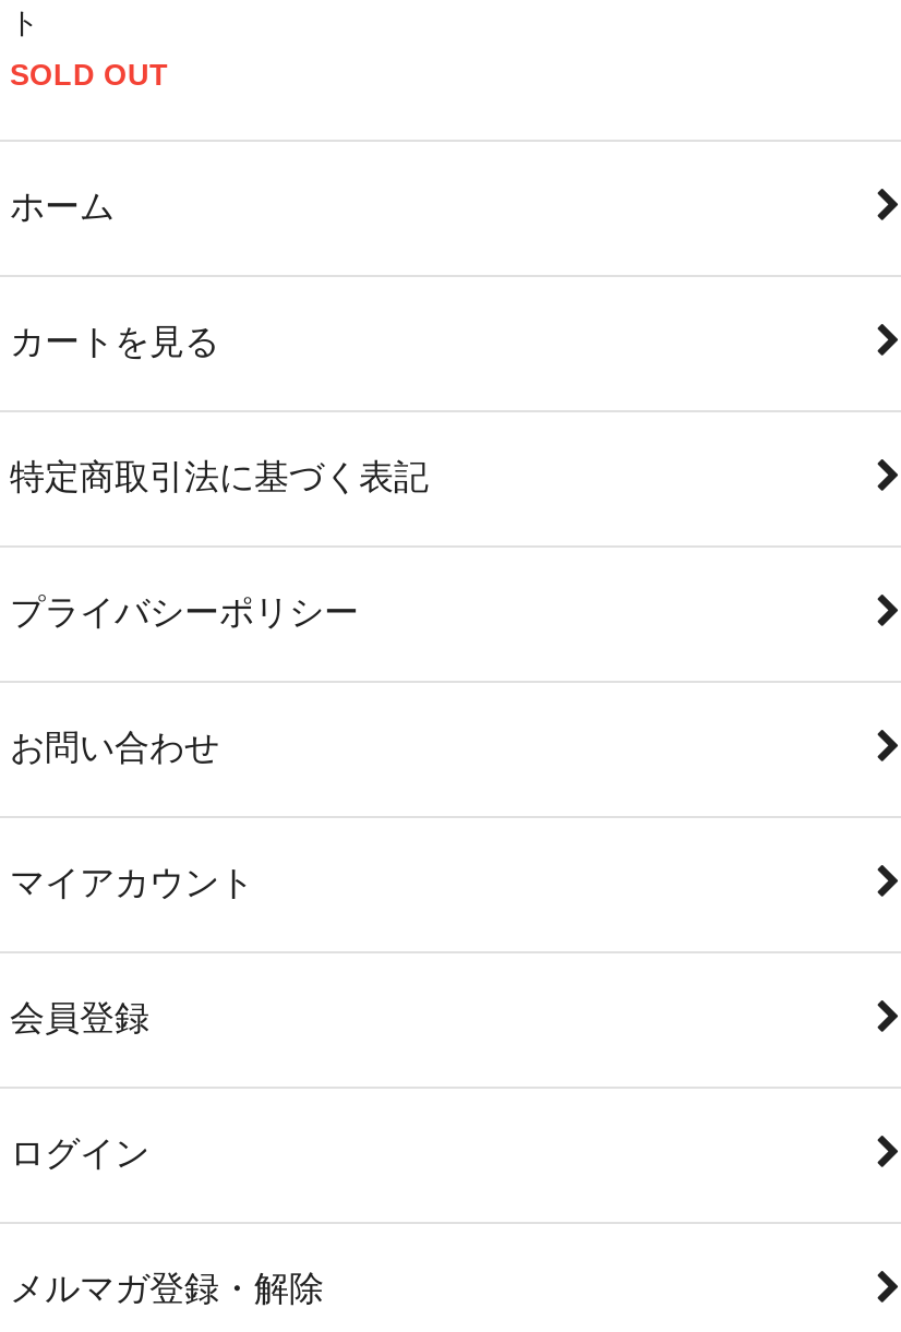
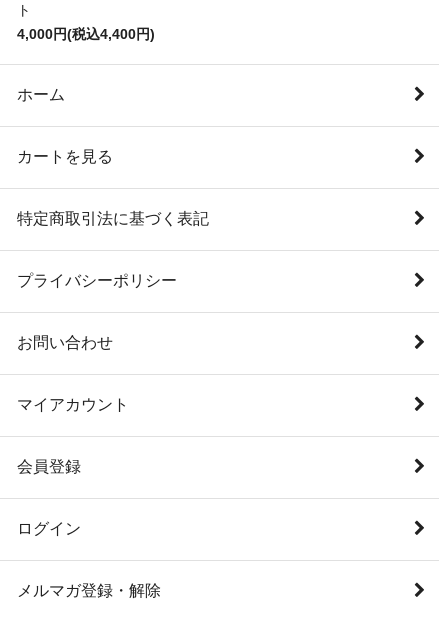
[10,59,169,92] SOLD OUT -> [17,27,155,42] 4,000円(税込4,400円)

